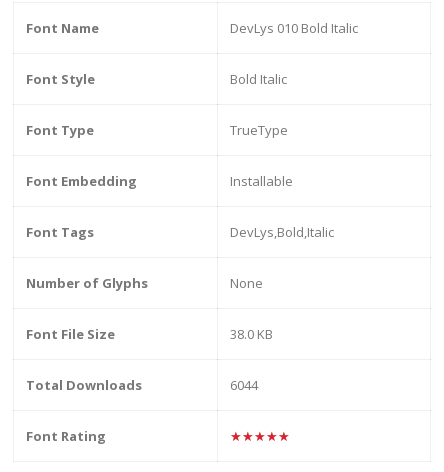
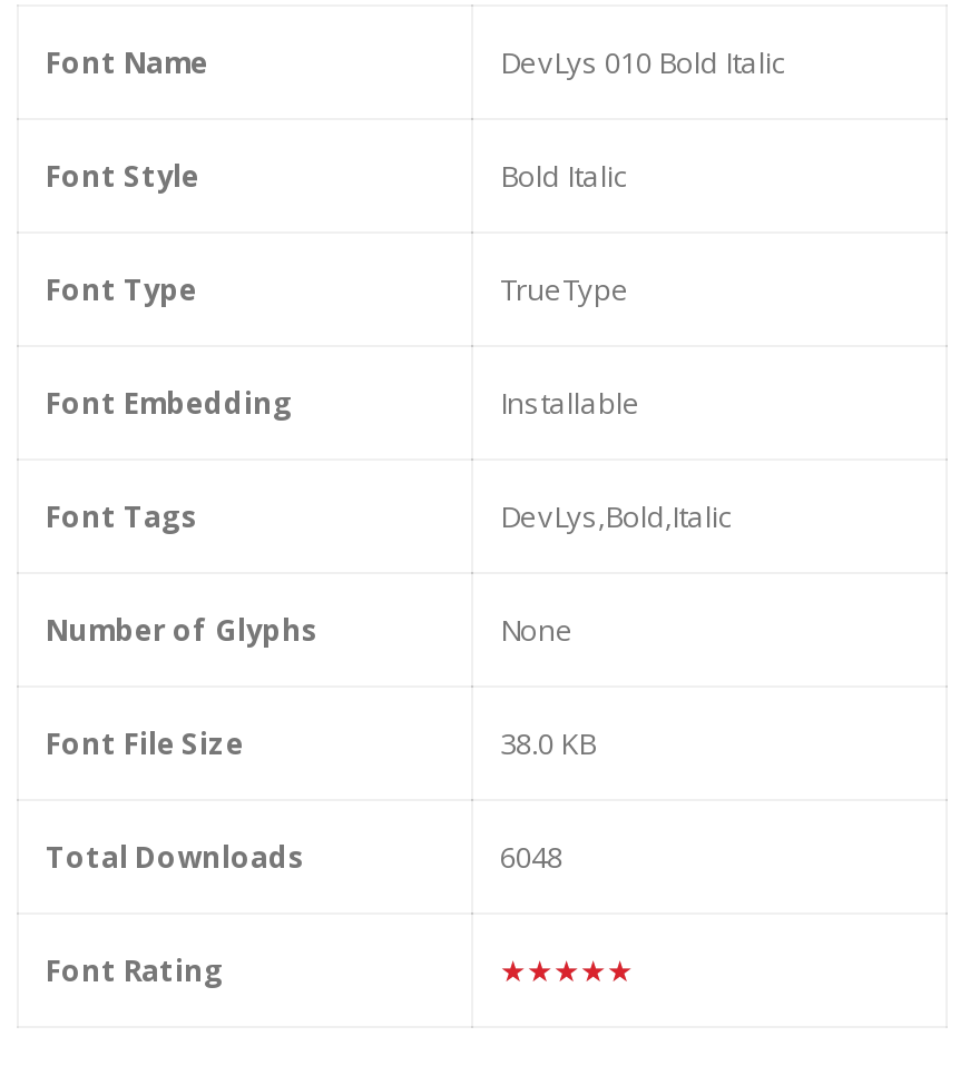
[230,376,258,394] 6044 -> [500,838,562,878] 6048

